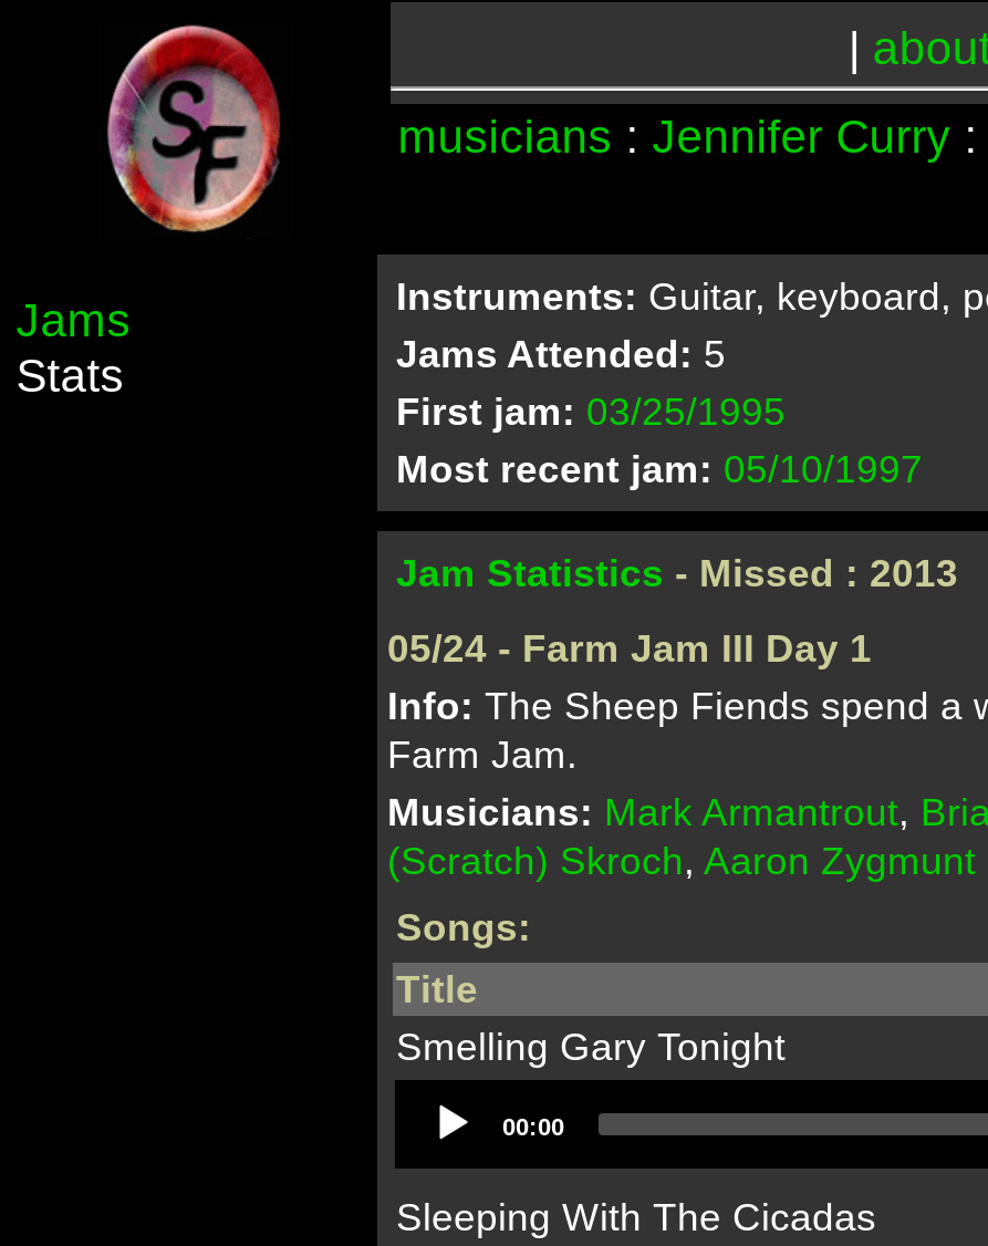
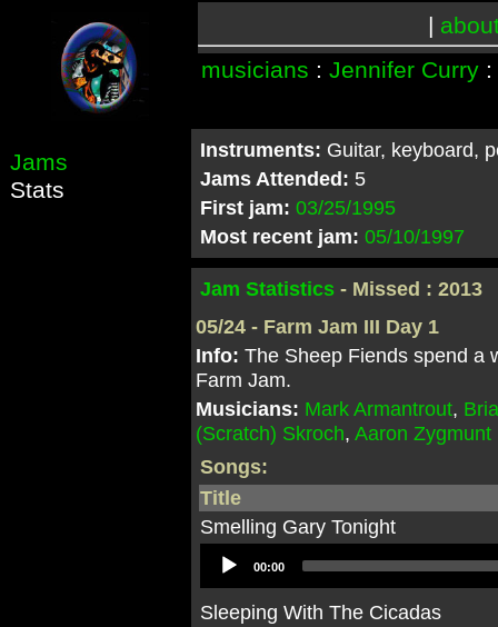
[105,22,282,235] [image] -> [56,13,142,118] [image]

